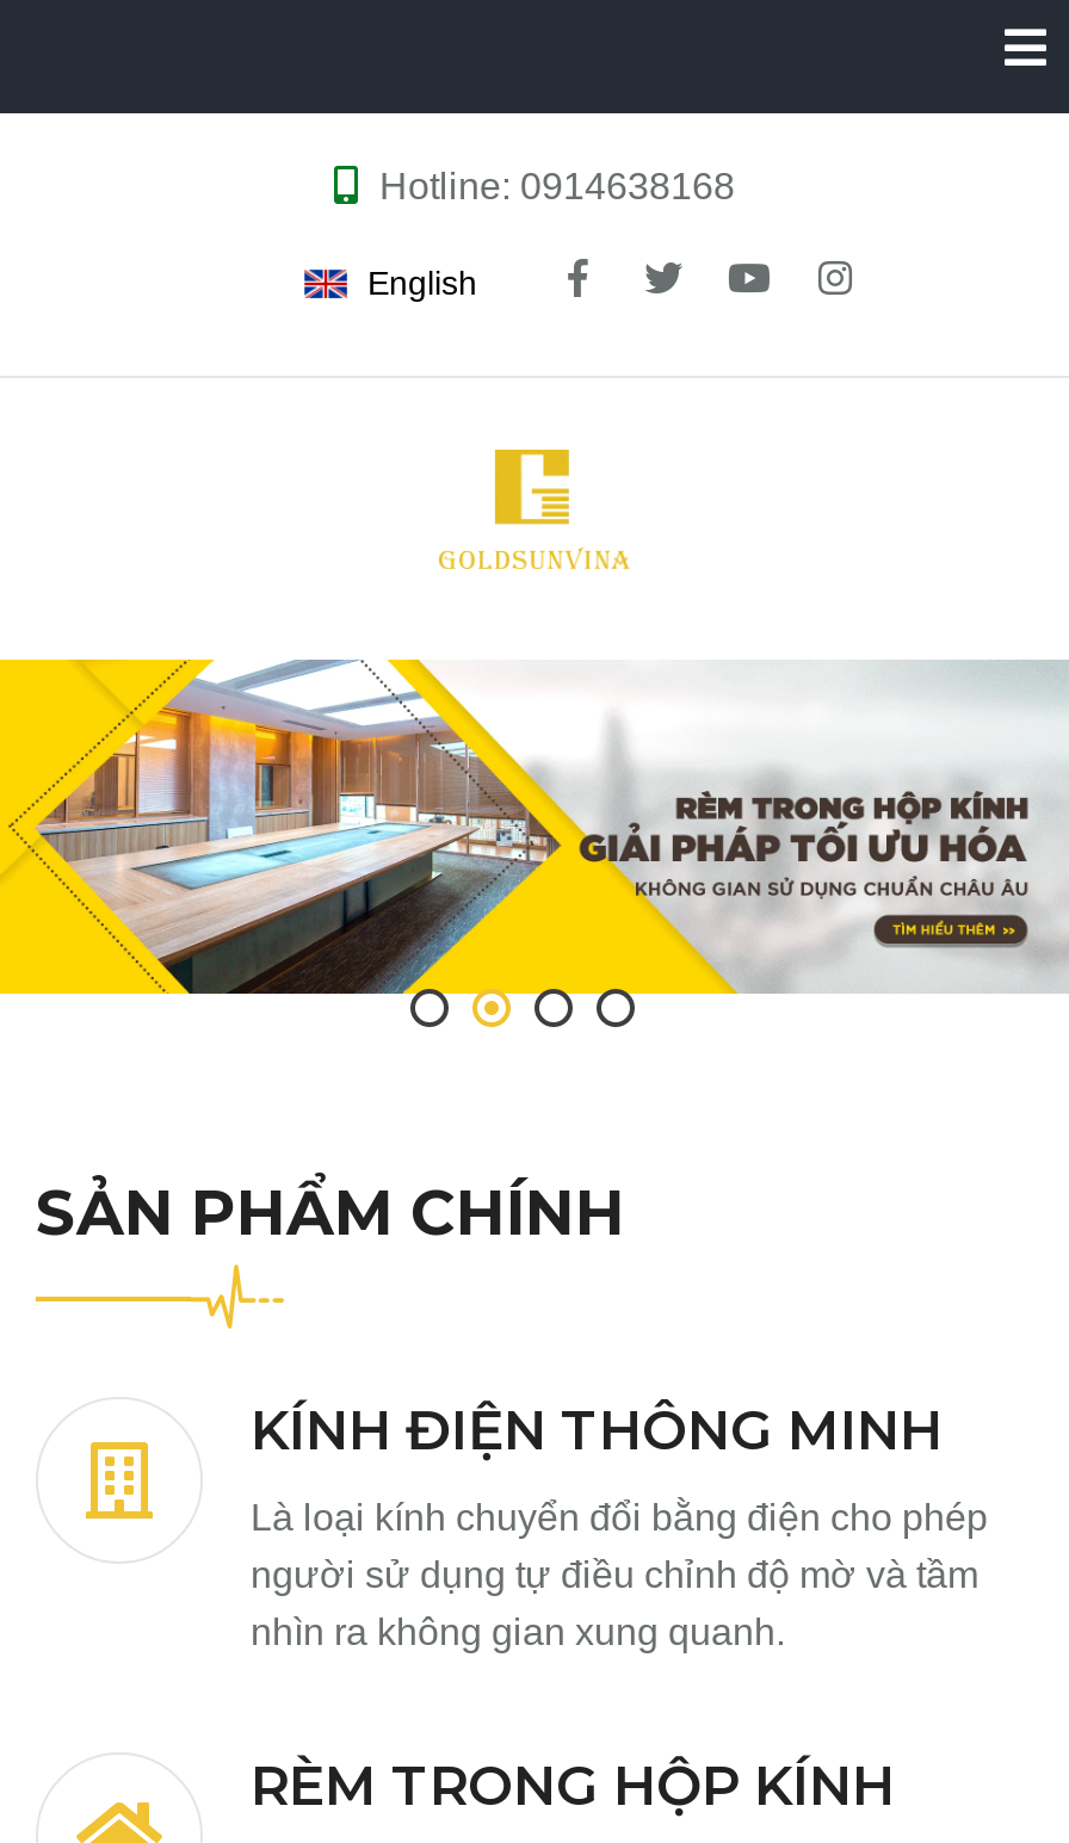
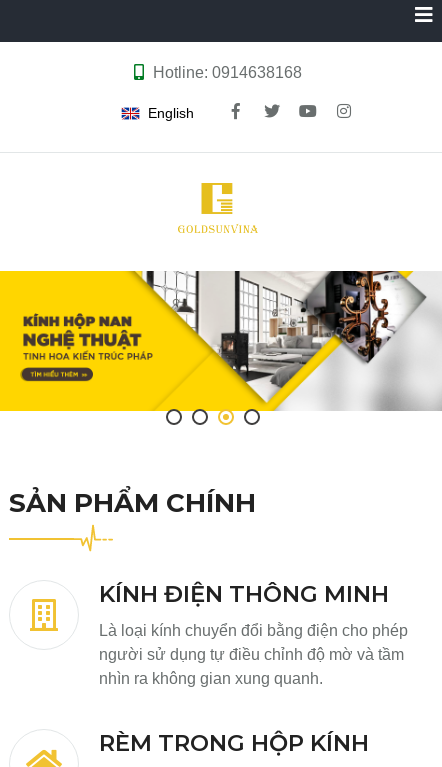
[10,657,1062,1029] [image] -> [10,270,439,426] [image]

